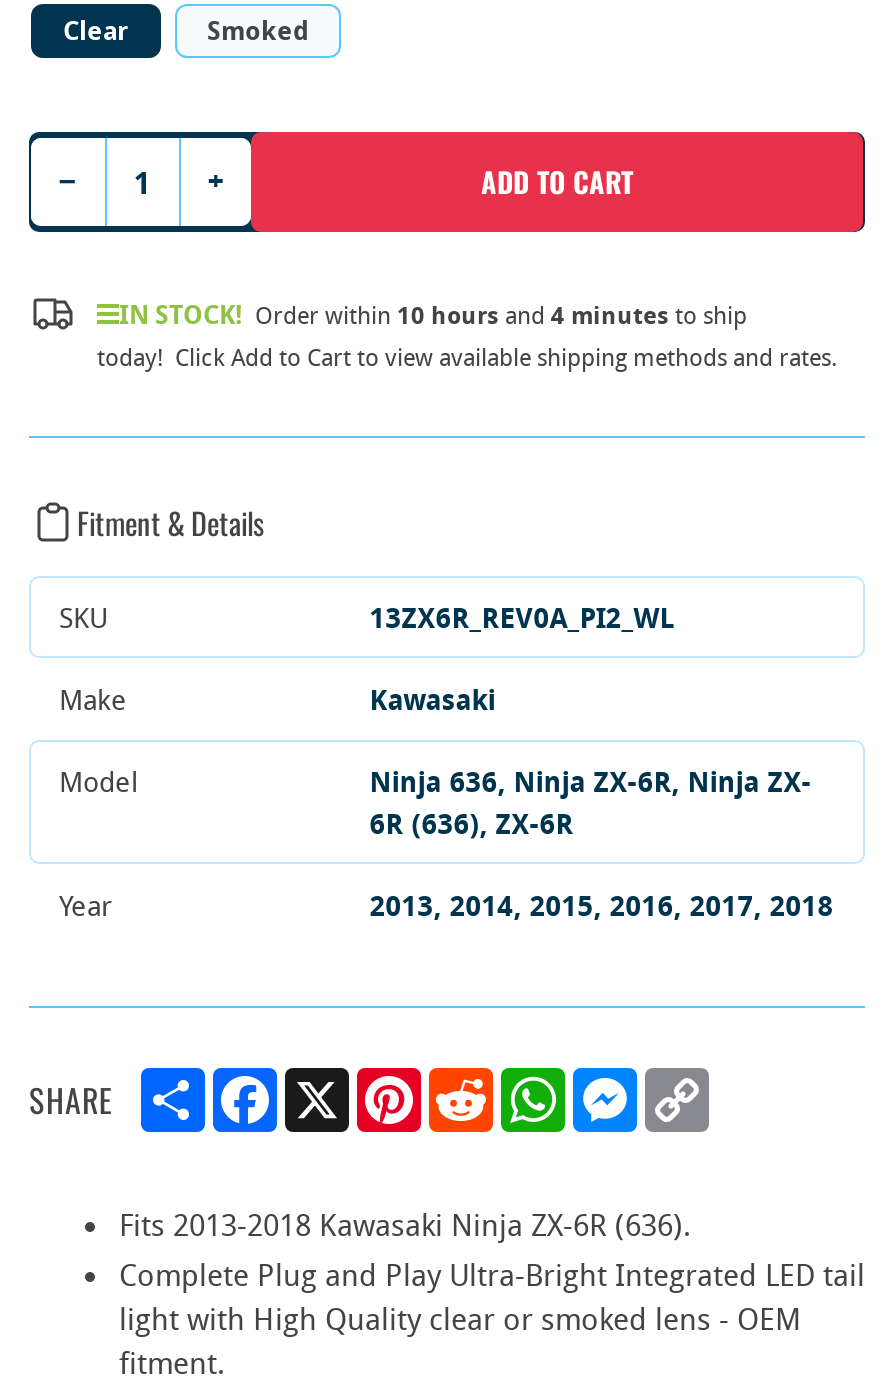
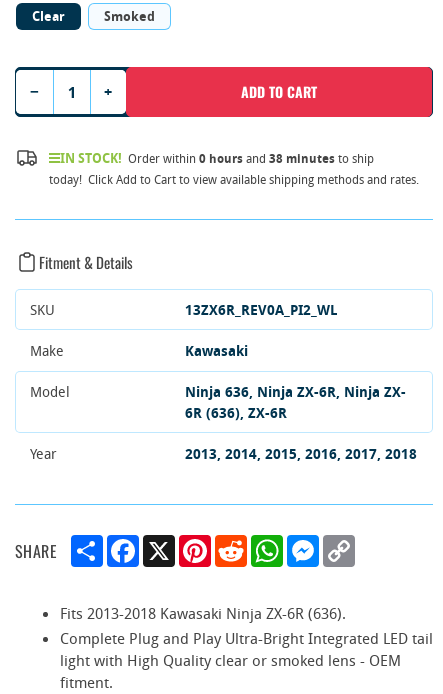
[119,295,747,332] IN STOCK! Order within 10 hours and 4 minutes to ship -> [60,149,374,167] IN STOCK! Order within 0 hours and 38 minutes to ship

